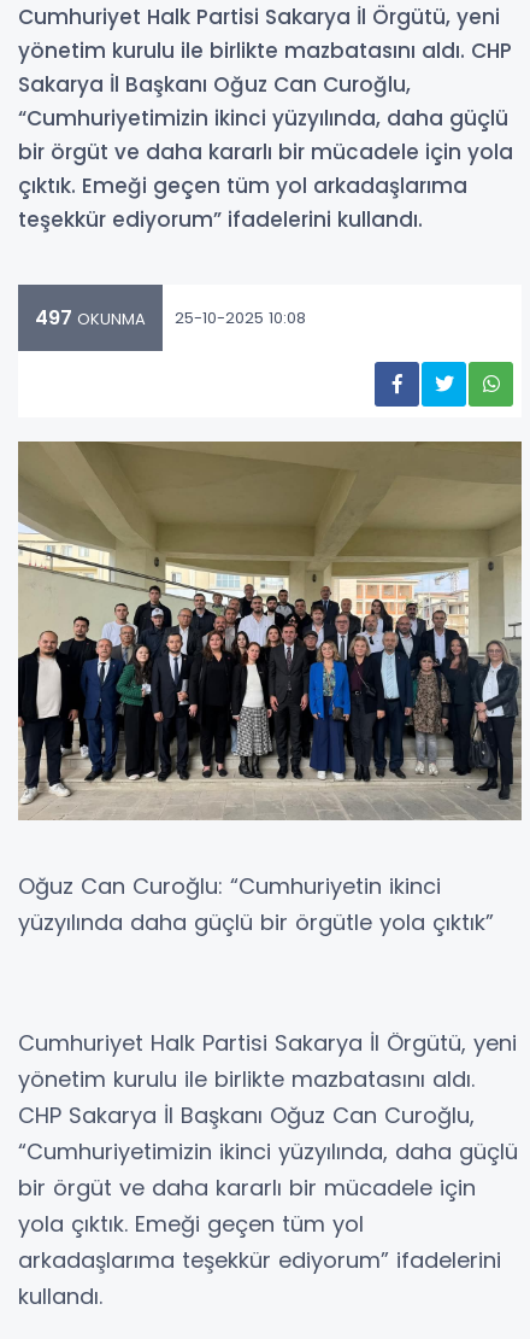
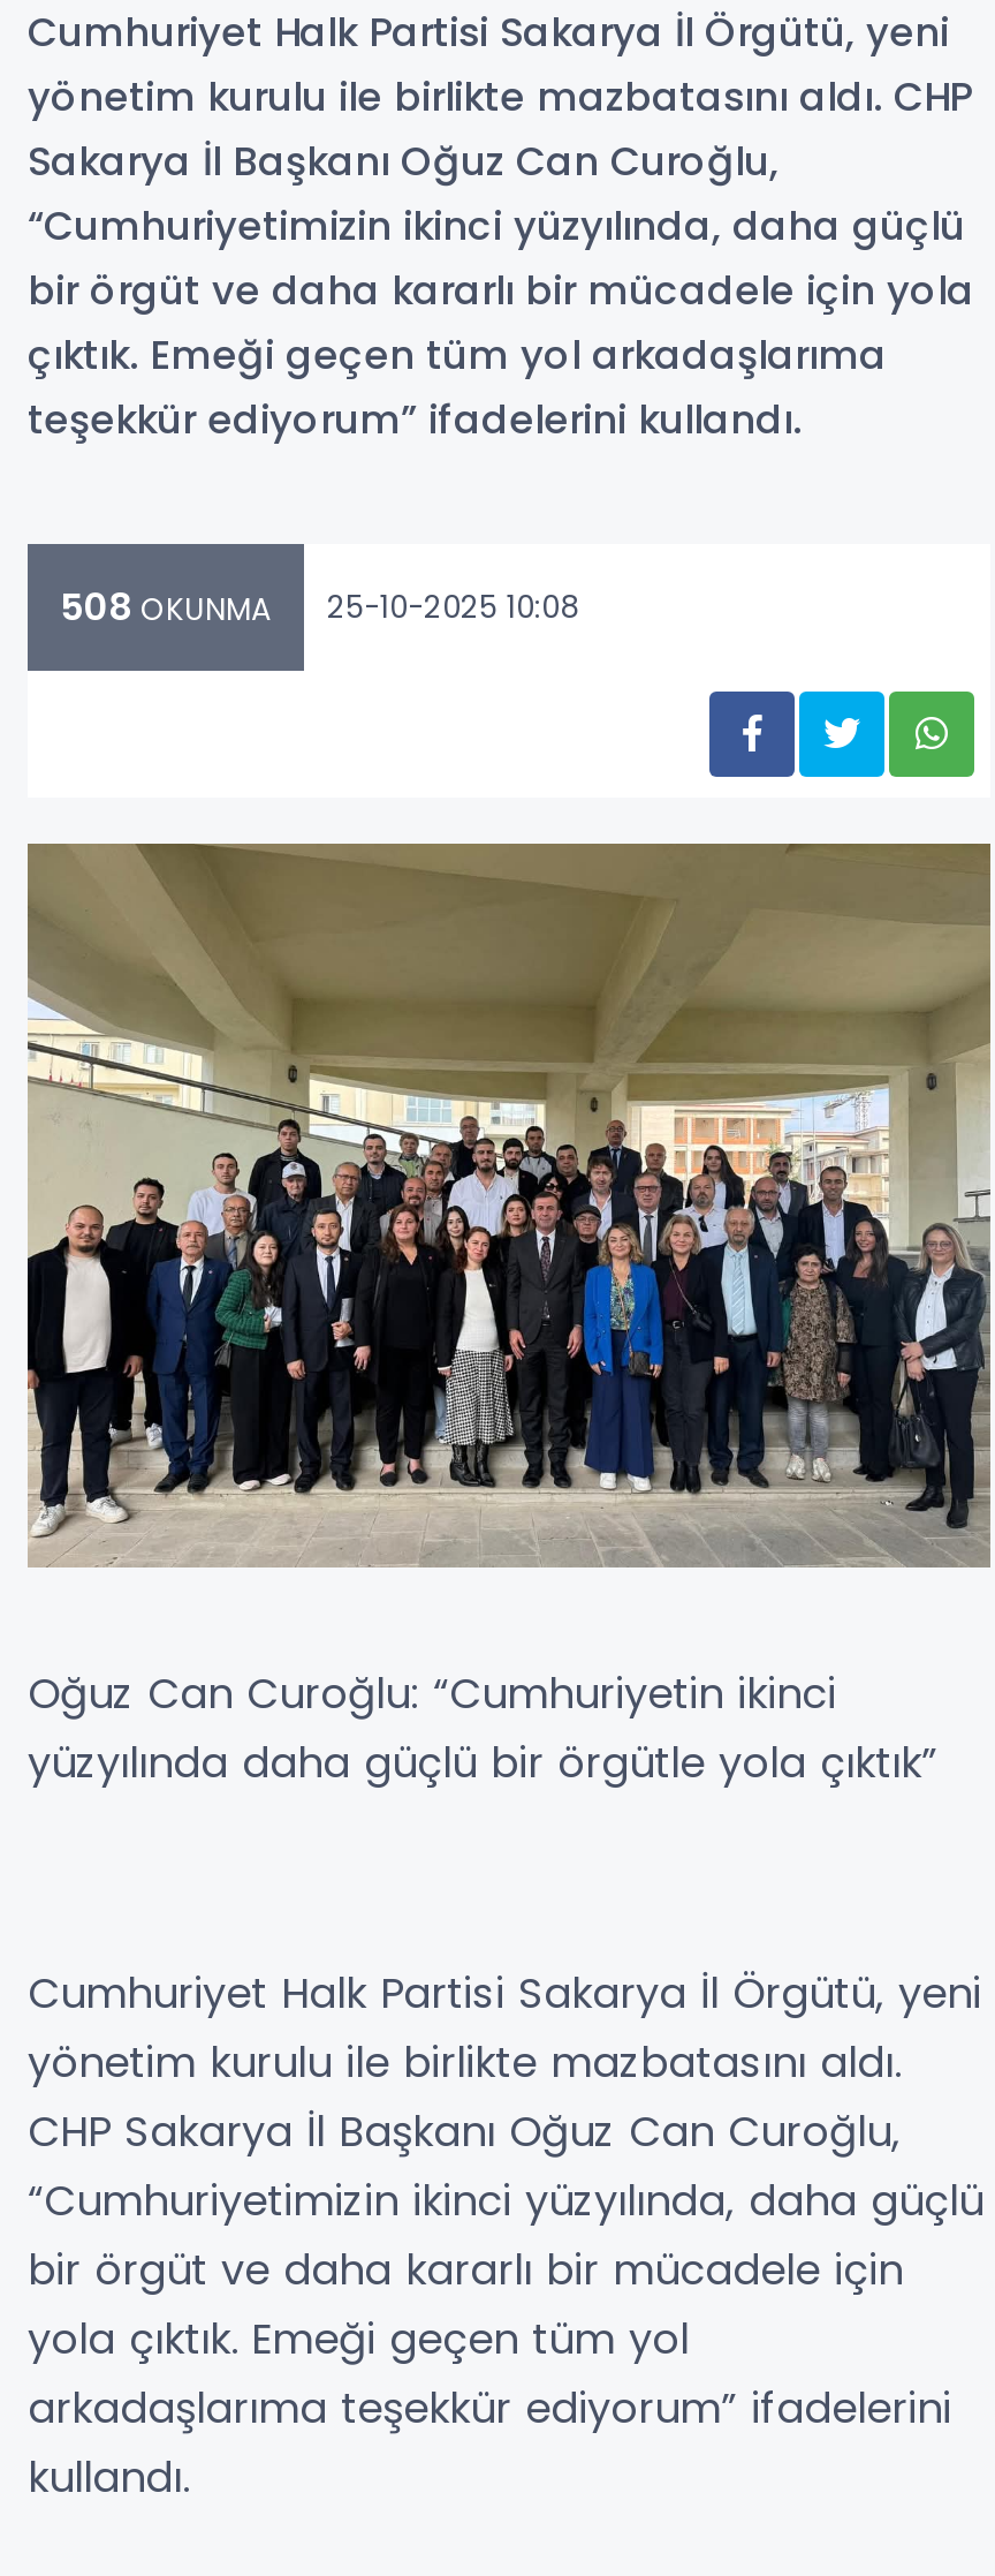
[35,304,306,332] 497 OKUNMA 25-10-2025 10:08 -> [60,582,578,635] 508 OKUNMA 25-10-2025 10:08

